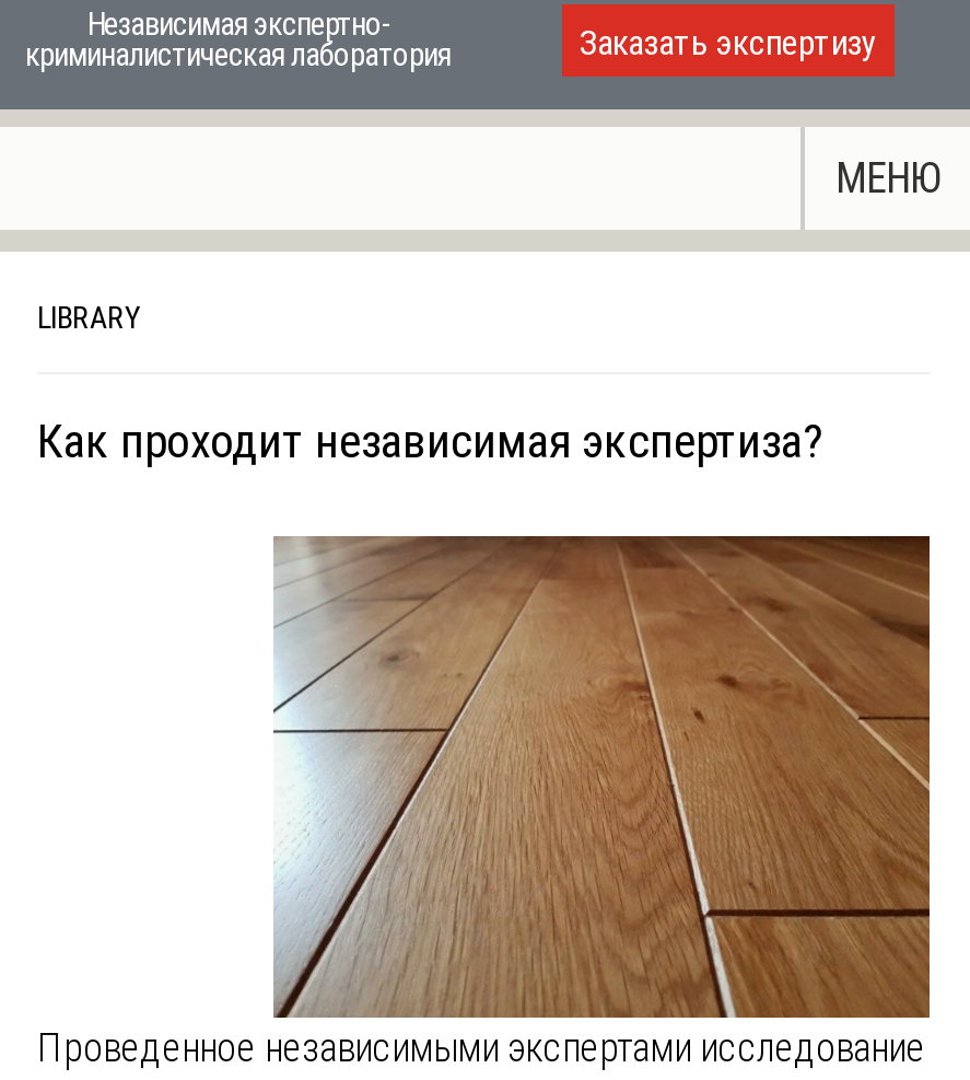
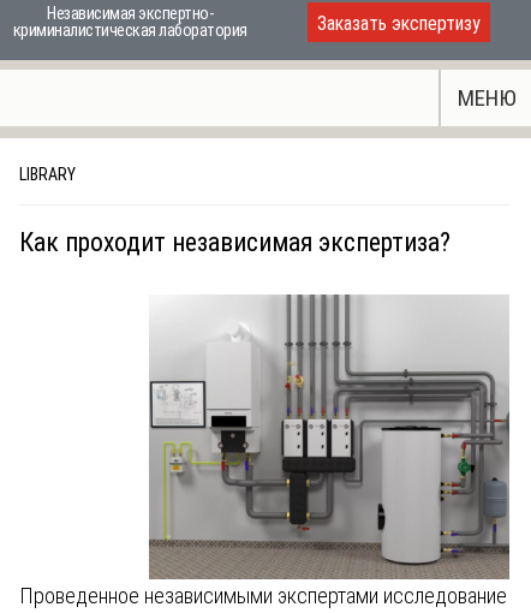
[273,536,932,1020] [image] -> [149,294,509,579] [image]

